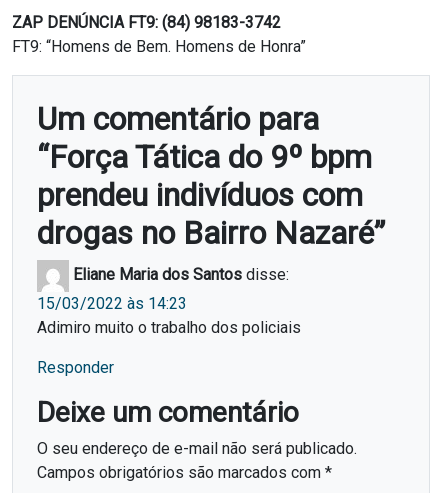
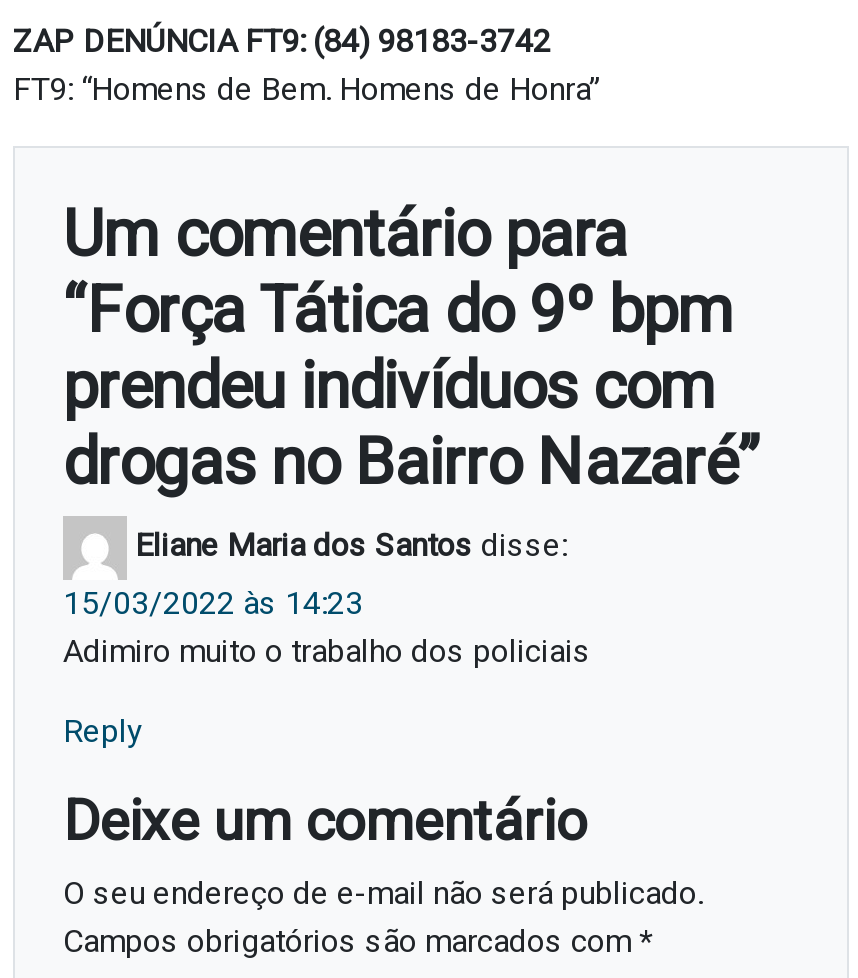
[37,358,114,377] Responder -> [63,712,143,750] Reply

